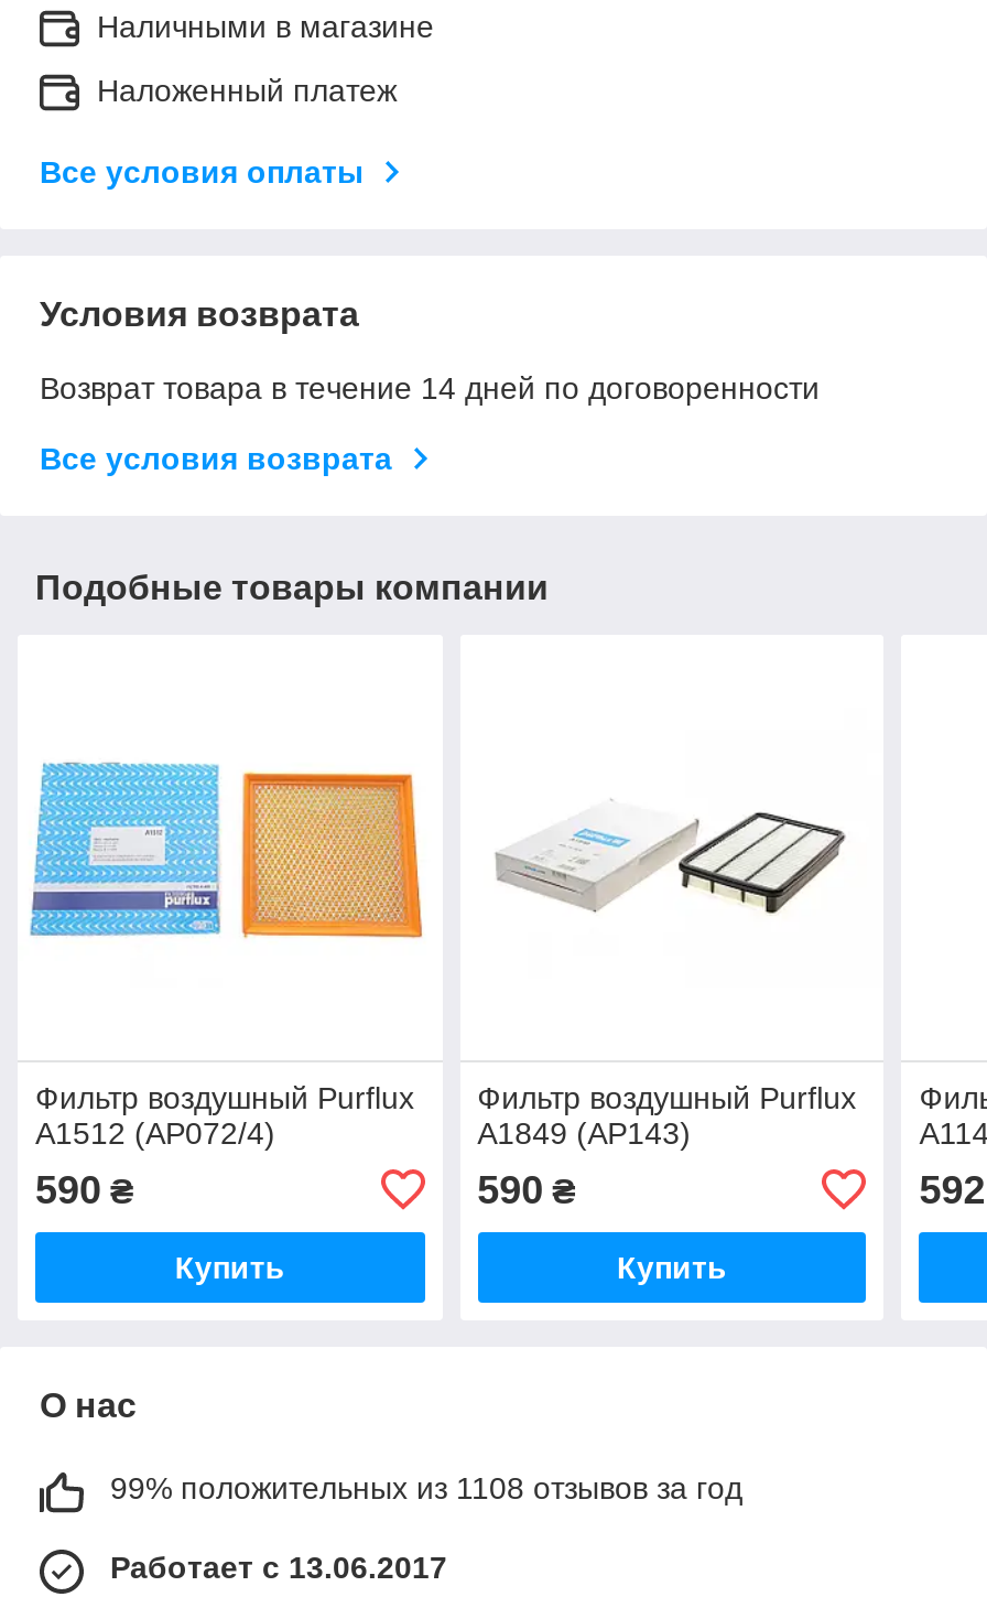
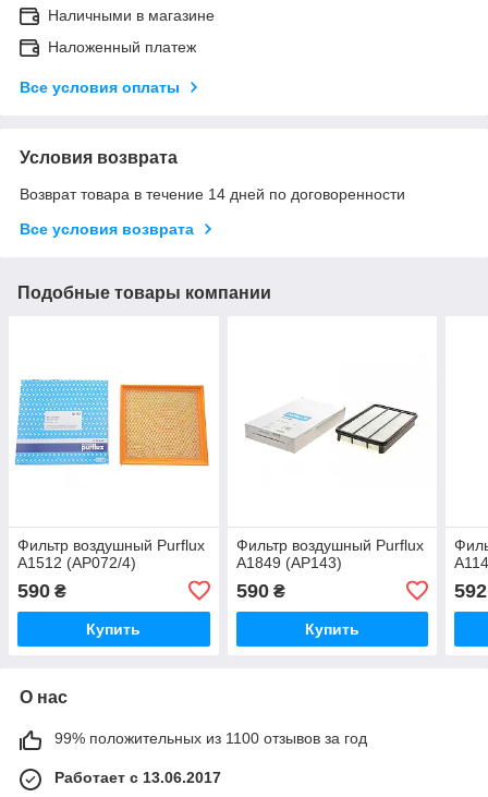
[110,1470,742,1505] 99% положительных из 1108 отзывов за год -> [54,729,367,747] 99% положительных из 1100 отзывов за год

